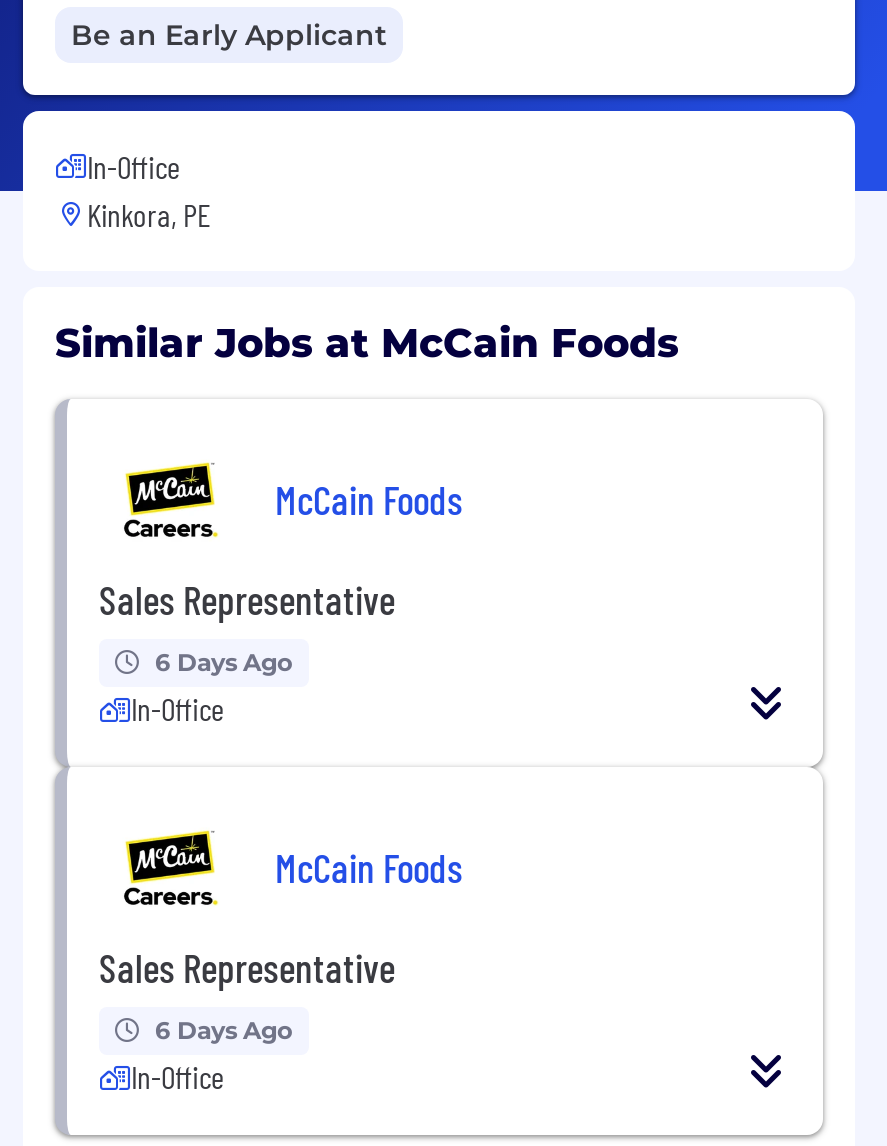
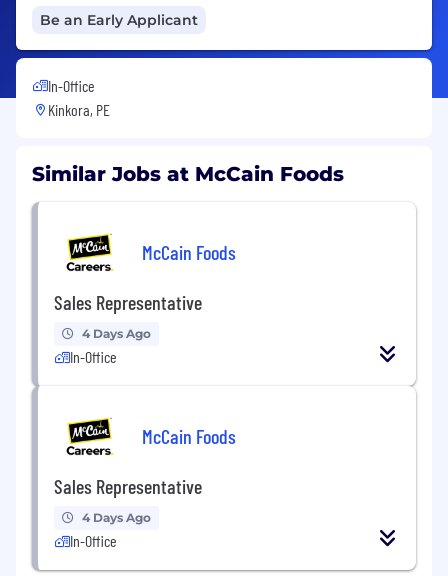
[155,646,293,676] 6 Days Ago -> [82,326,151,341] 4 Days Ago
[155,1014,293,1044] 6 Days Ago -> [82,510,151,525] 4 Days Ago

